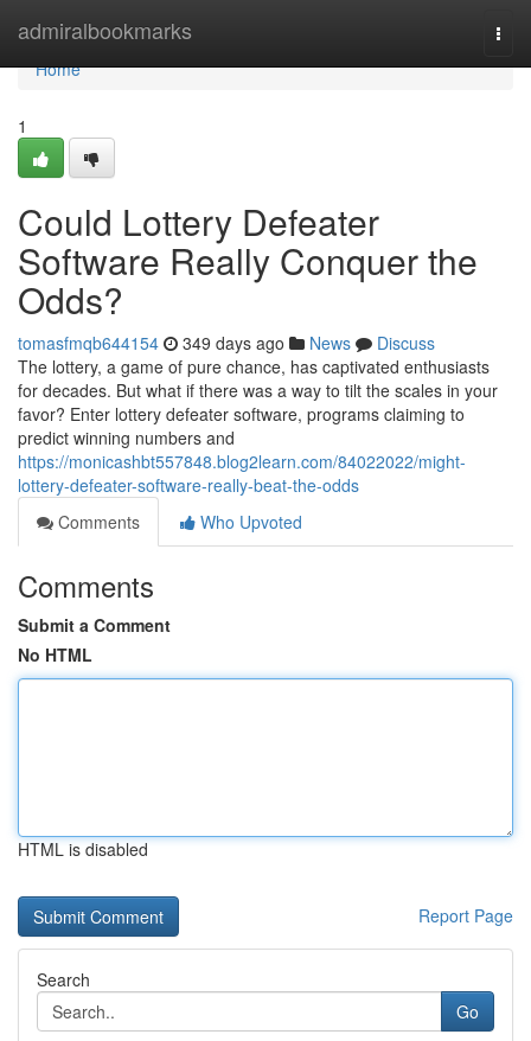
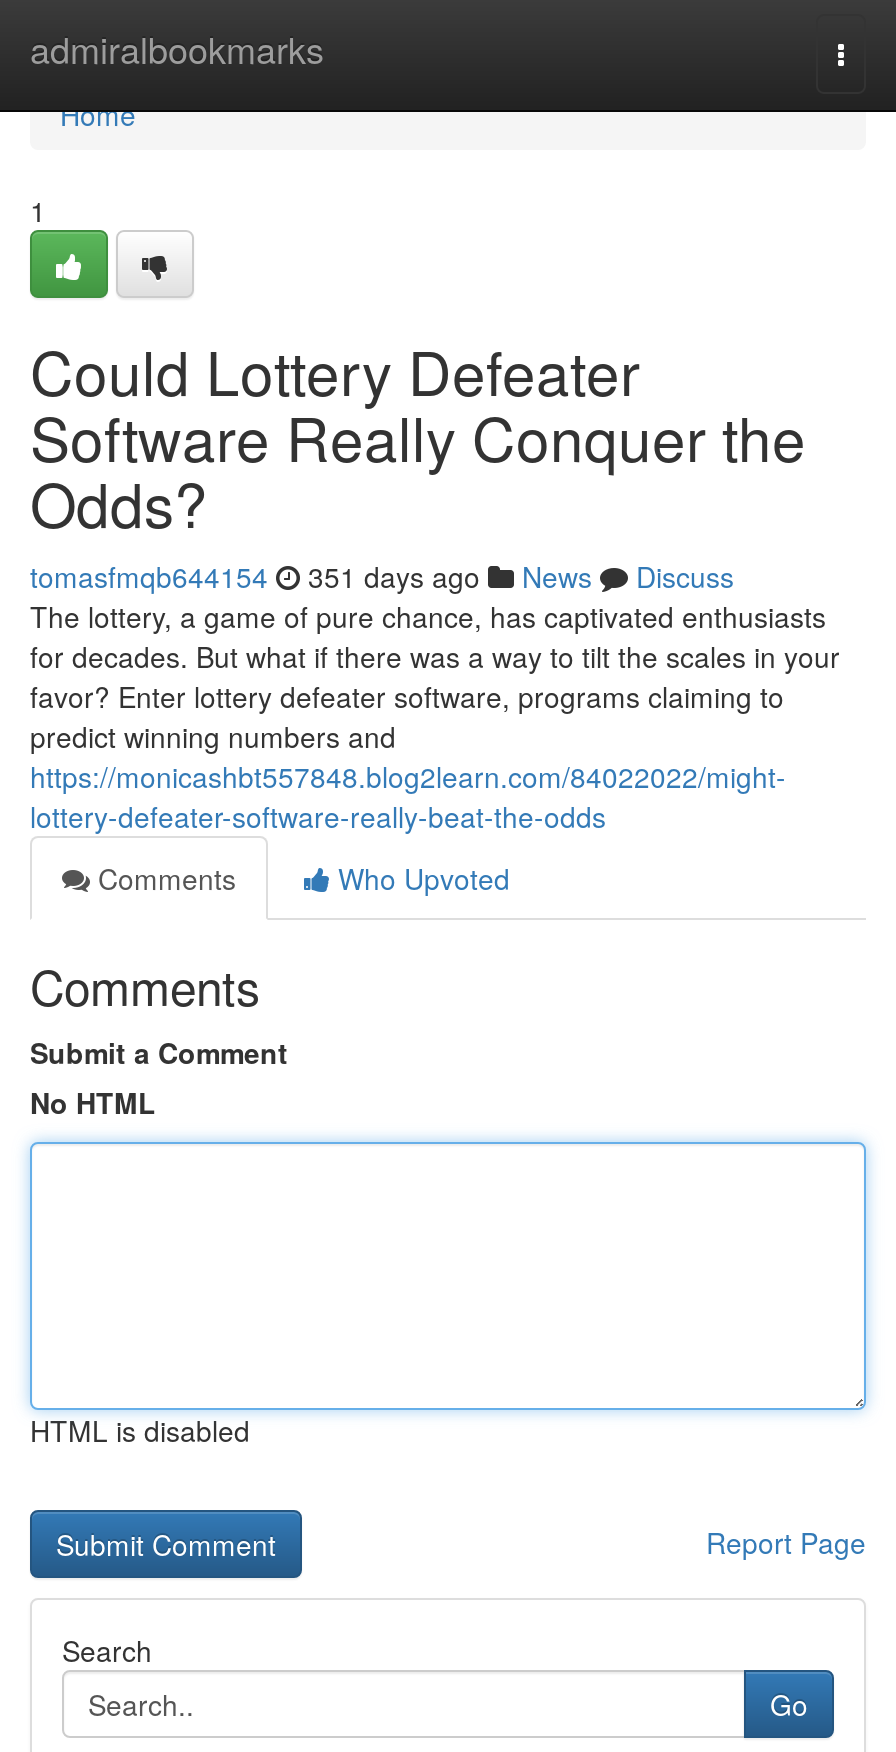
[18,331,435,355] tomasfmqb644154 349 days ago News Discuss -> [30,556,734,596] tomasfmqb644154 351 days ago News Discuss

